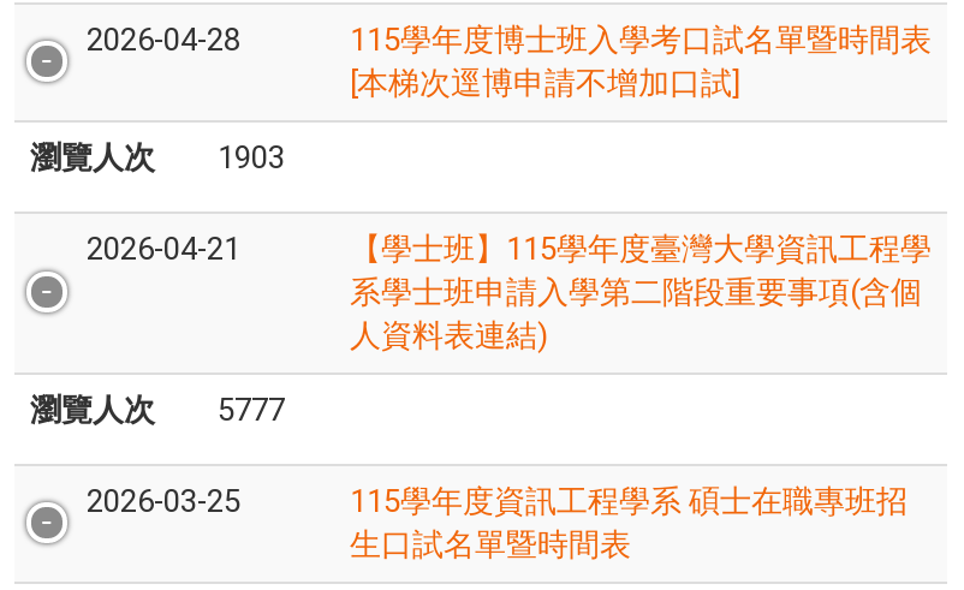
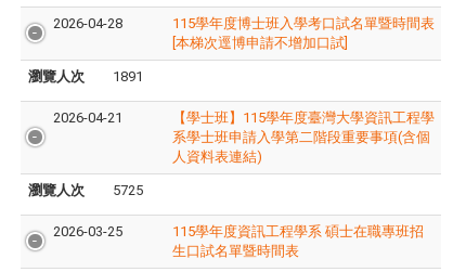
[30,139,285,175] 瀏覽人次 1903 -> [28,68,143,84] 瀏覽人次 1891
[30,391,285,428] 瀏覽人次 5777 -> [28,182,143,198] 瀏覽人次 5725

